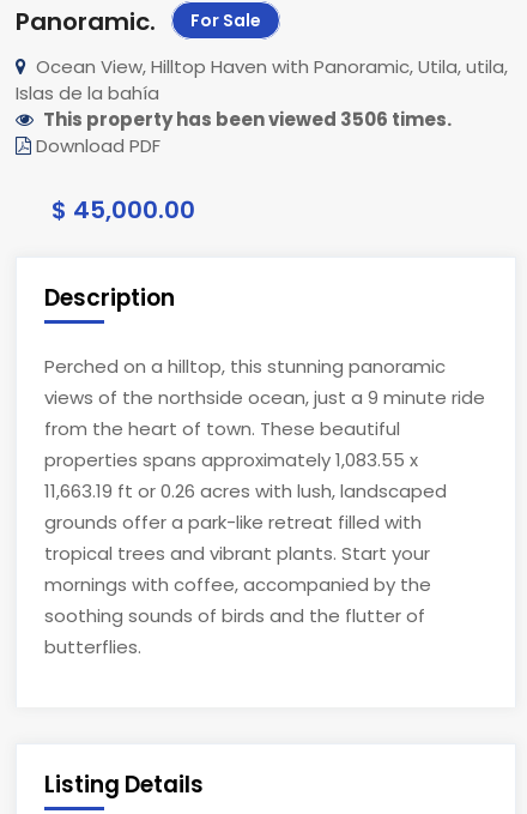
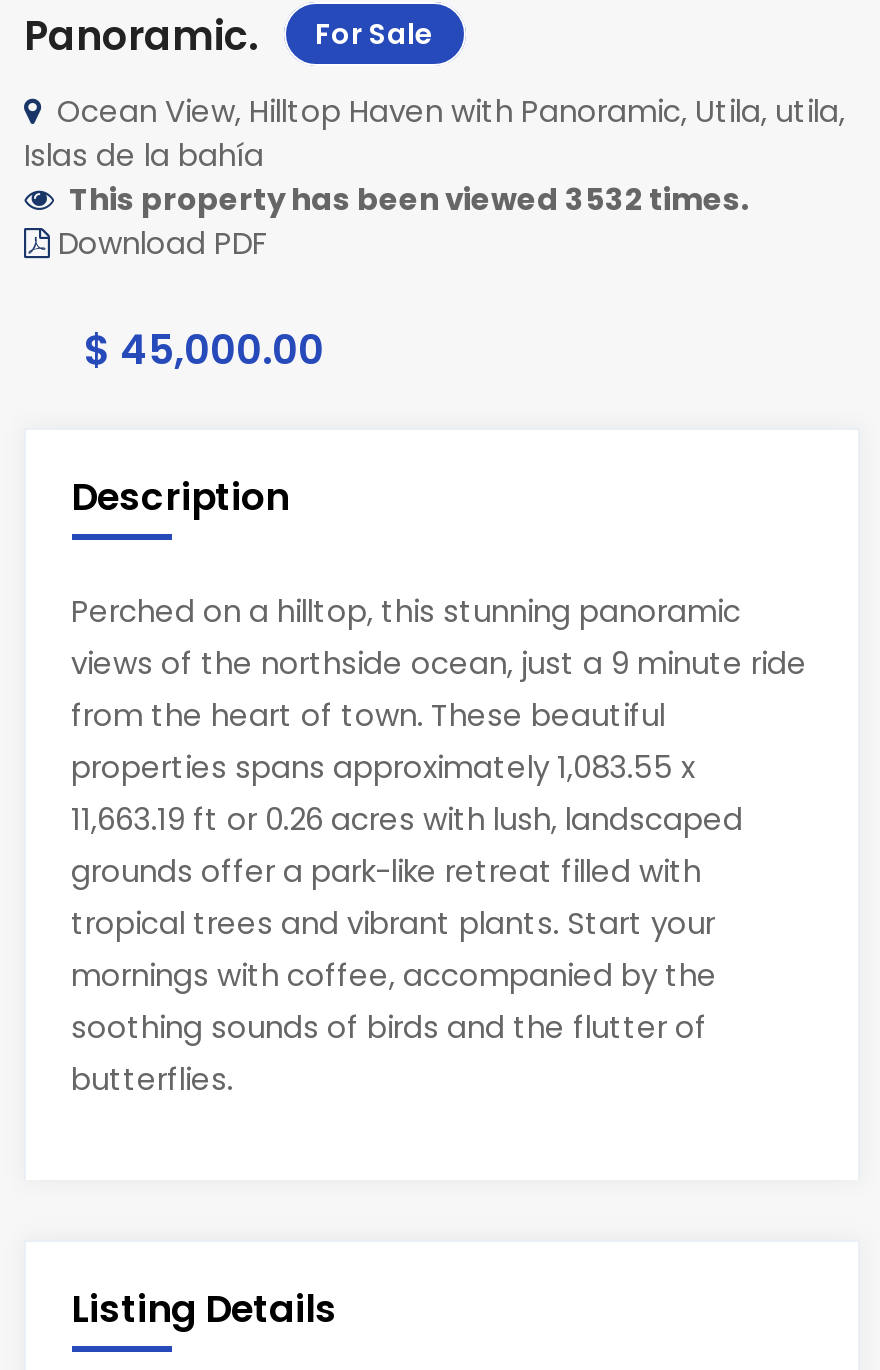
[43,106,451,131] This property has been viewed 3506 times. -> [69,177,749,219] This property has been viewed 3532 times.

